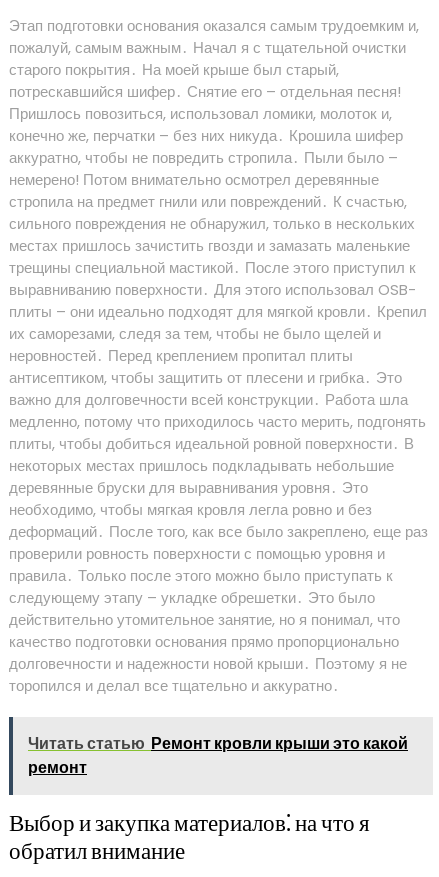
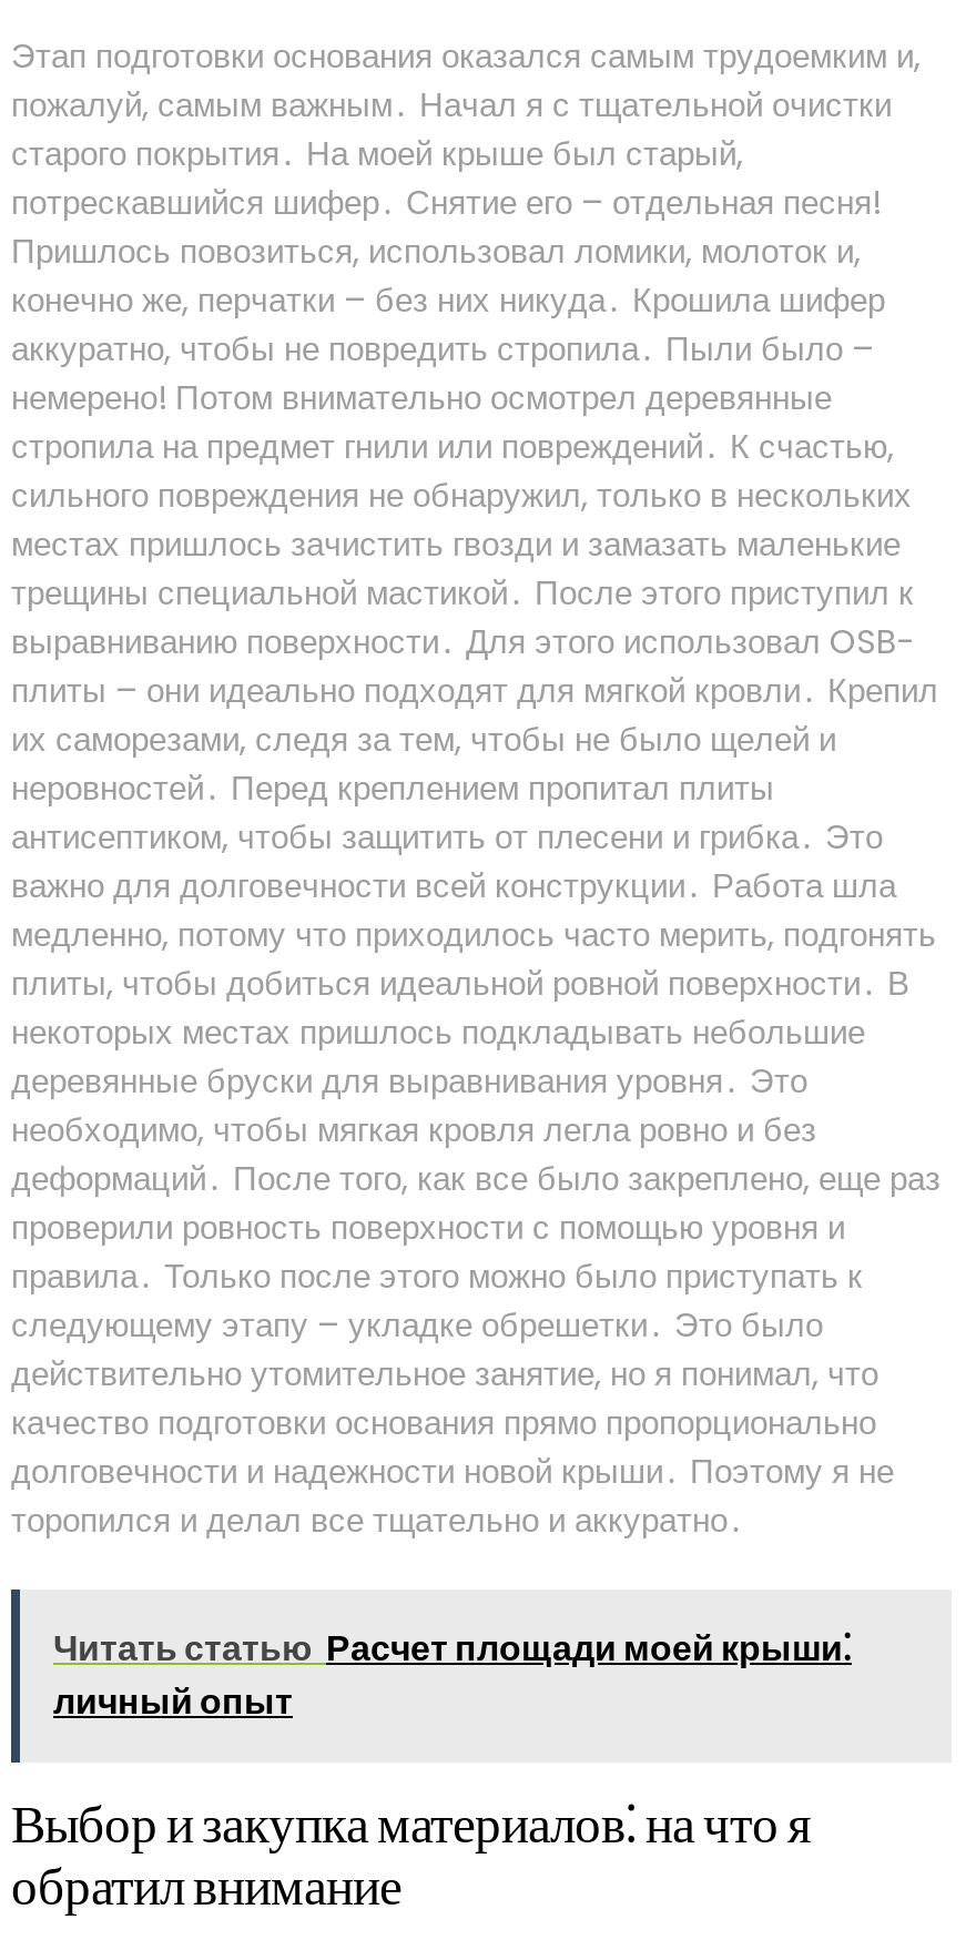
[28,732,408,779] Читать статью Ремонт кровли крыши это какой | ремонт -> [53,1623,852,1727] Читать статью Расчет площади моей крыши⁚ | личный опыт

